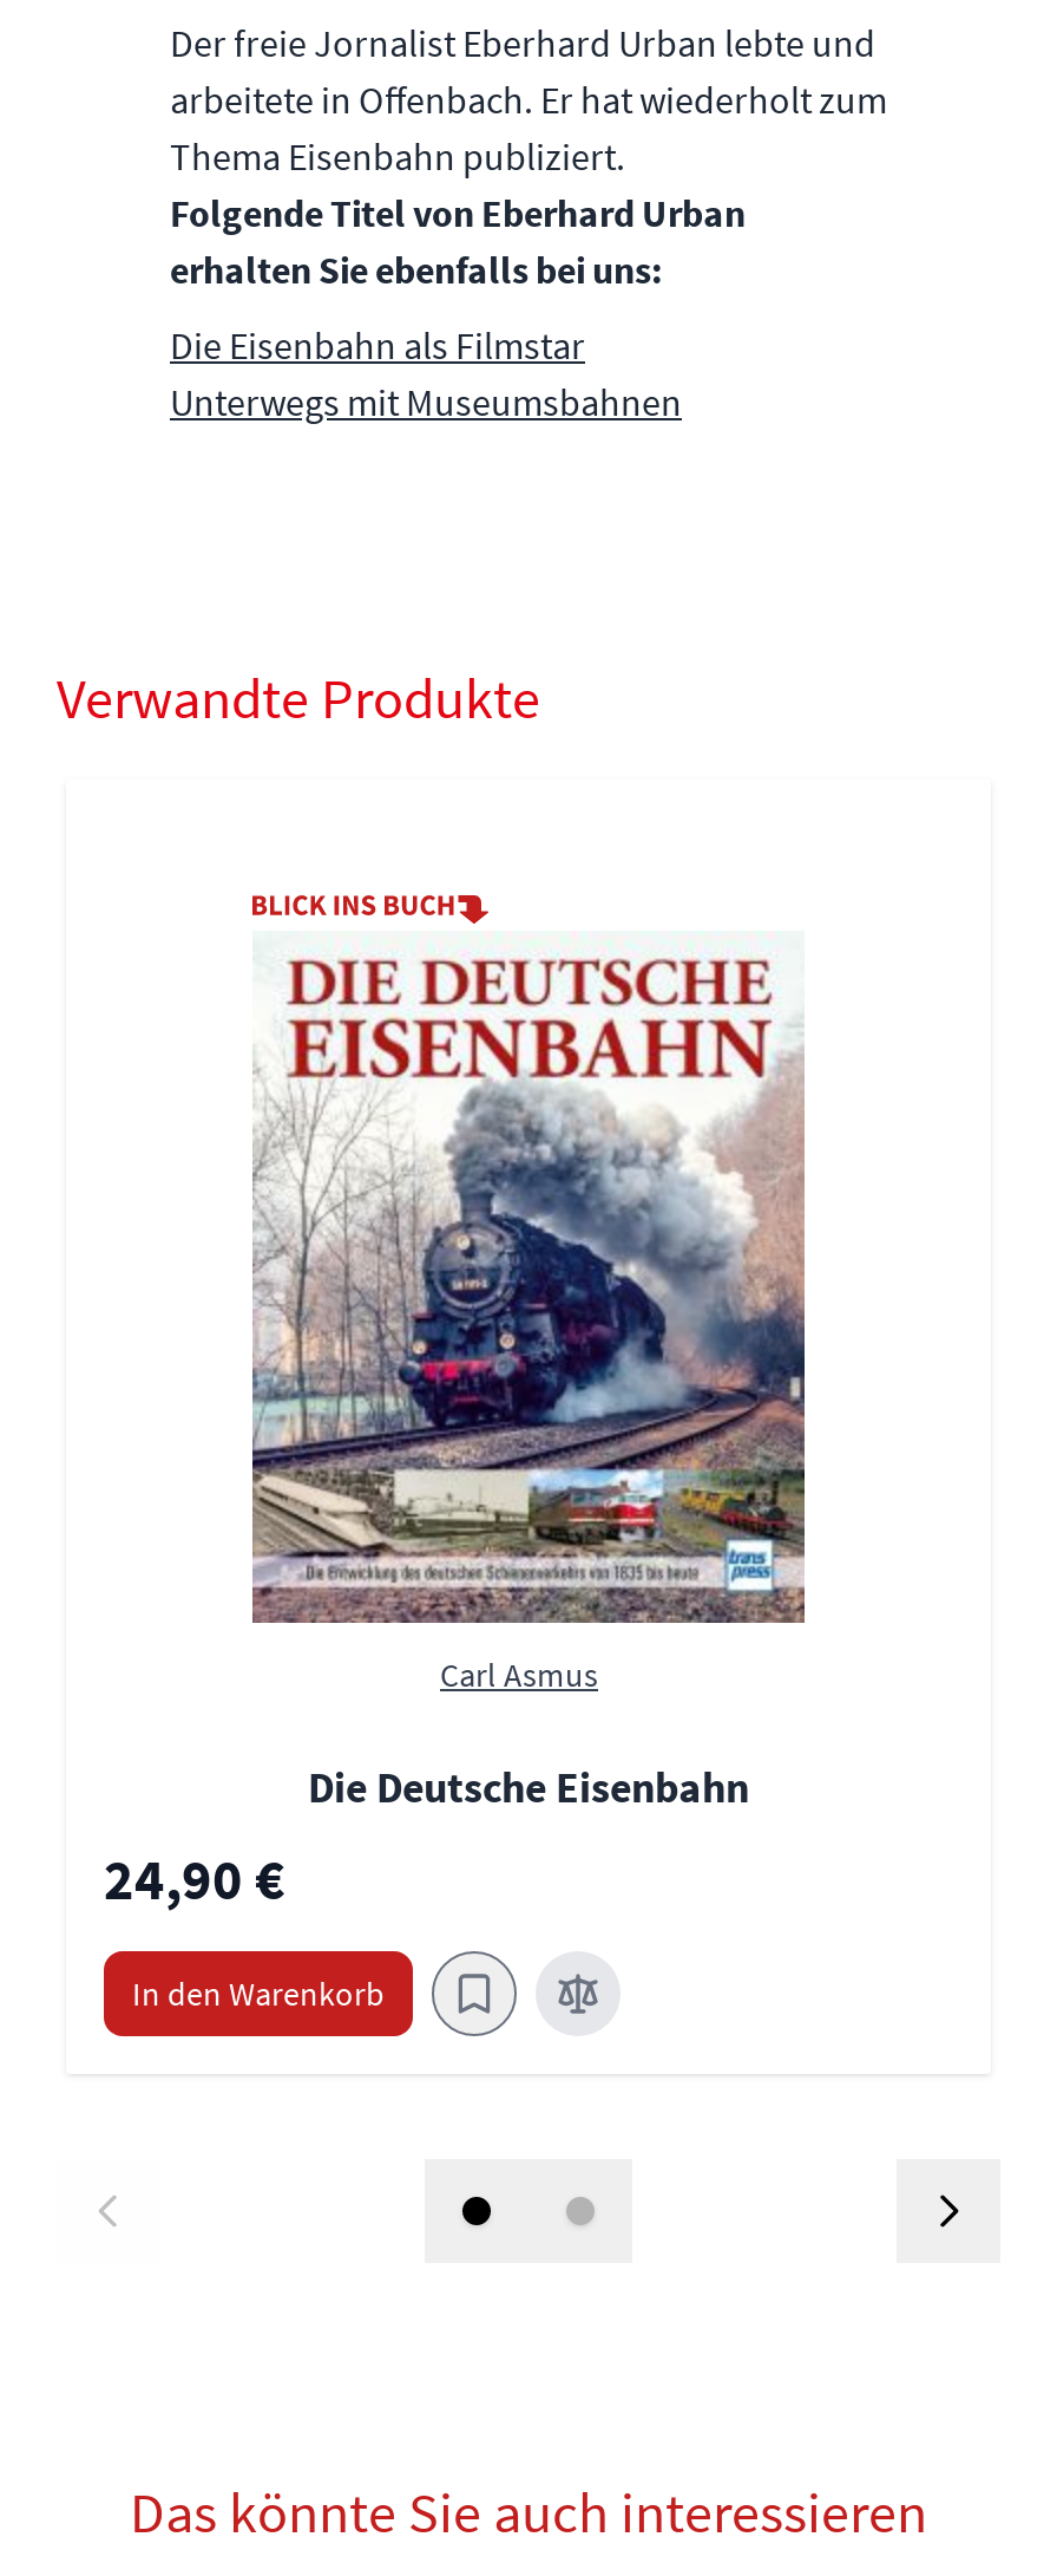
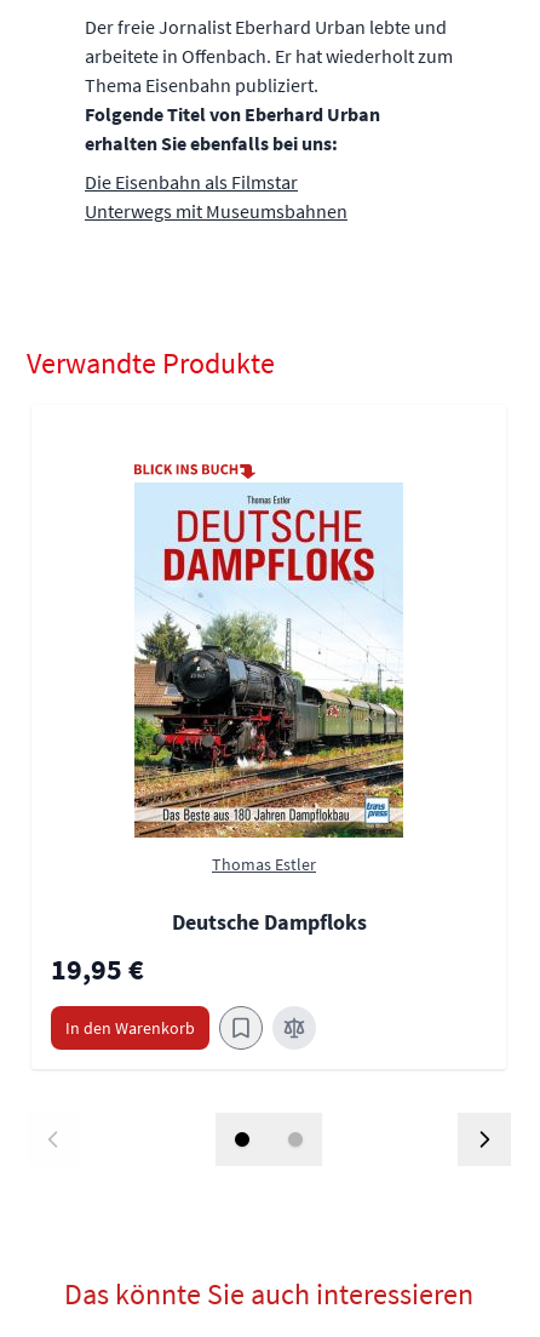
[250,893,807,1696] [image] | Carl Asmus -> [127,463,410,875] [image] | Thomas Estler
[104,1760,749,1916] Die Deutsche Eisenbahn | 24,90 € -> [51,908,366,988] Deutsche Dampfloks | 19,95 €

